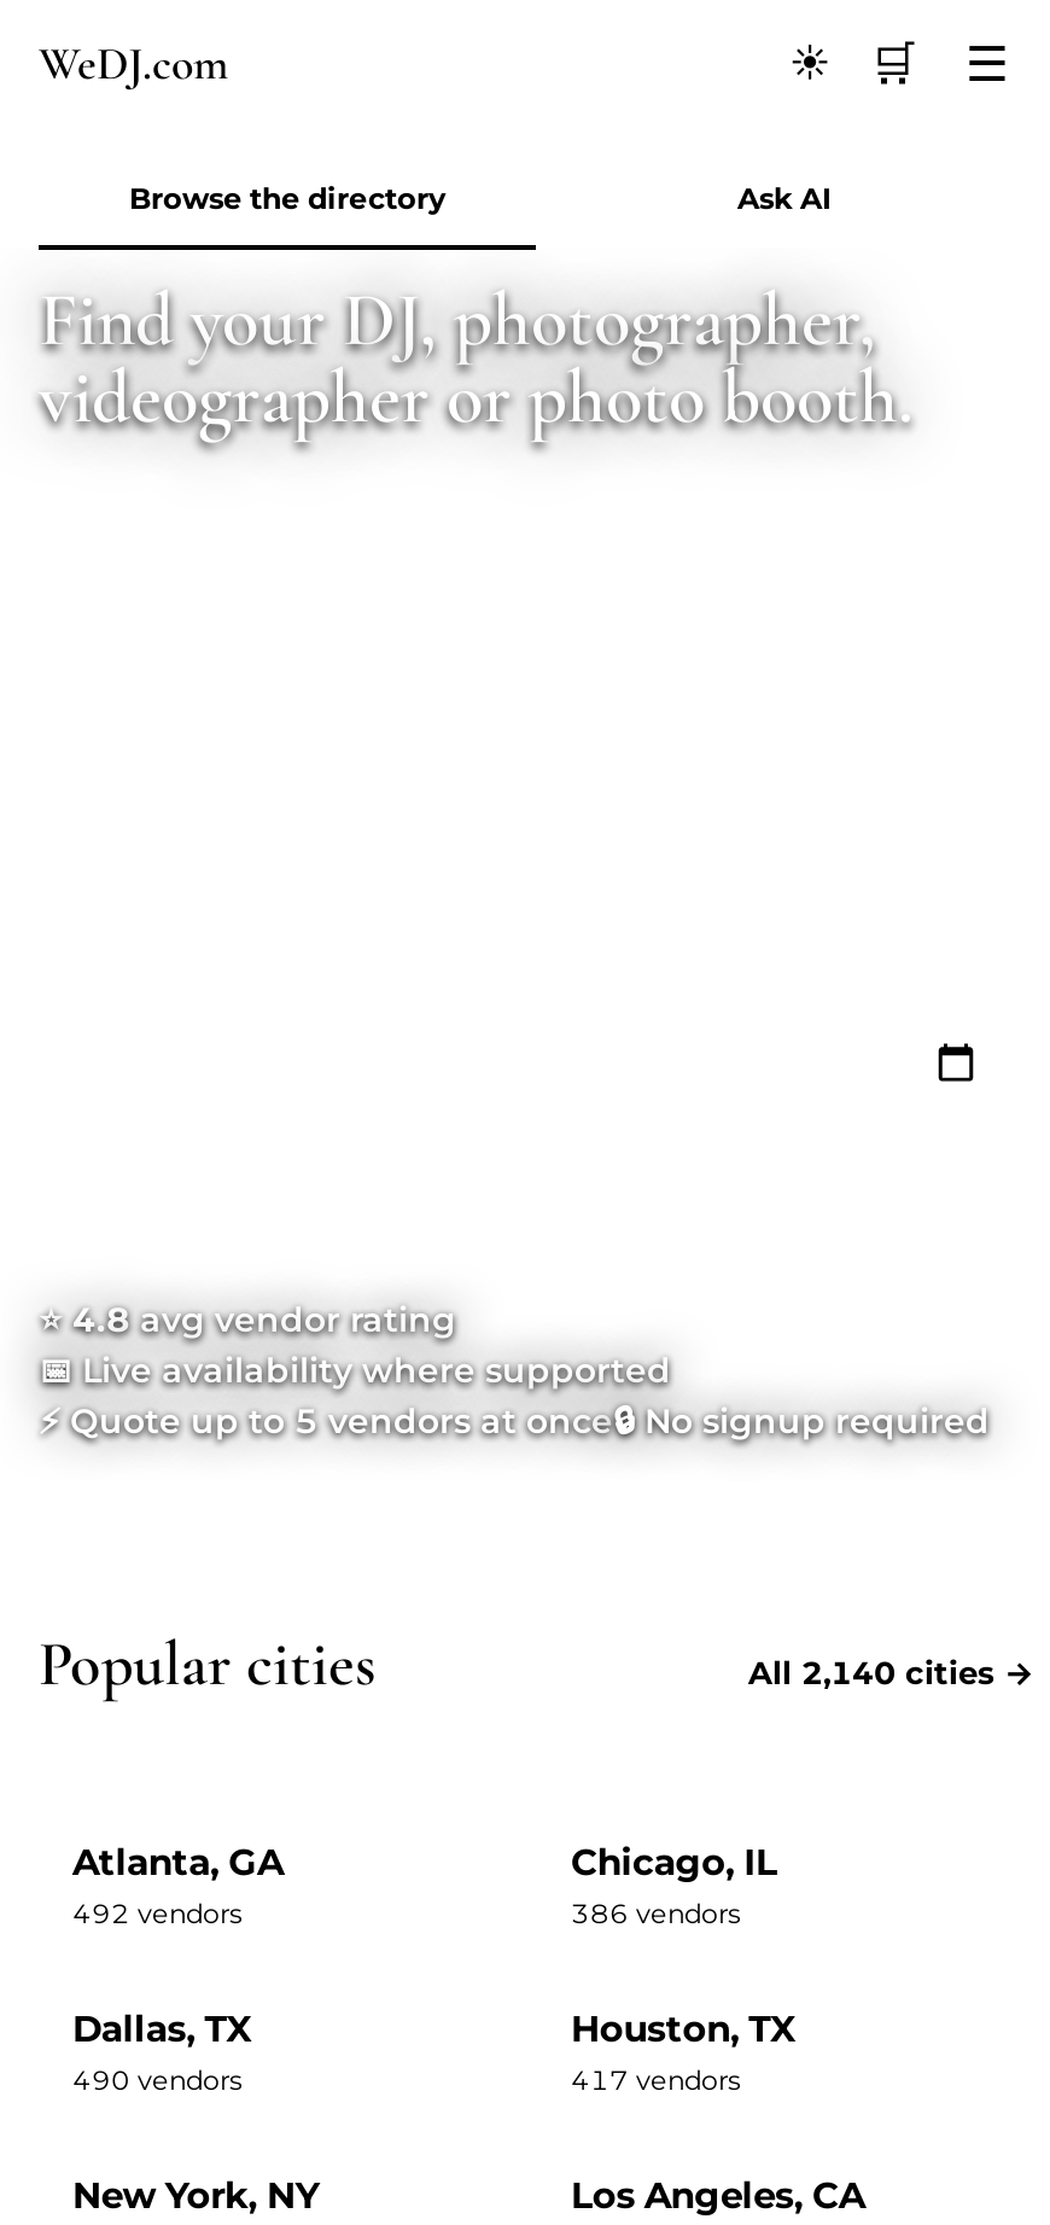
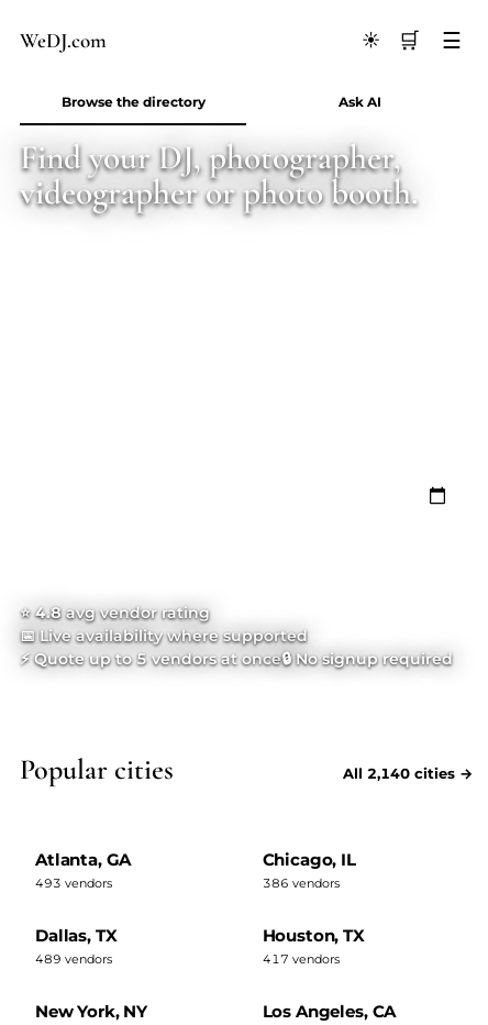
[72,1897,241,1930] 492 vendors -> [35,875,112,891] 493 vendors
[72,2063,241,2097] 490 vendors -> [35,951,112,967] 489 vendors

